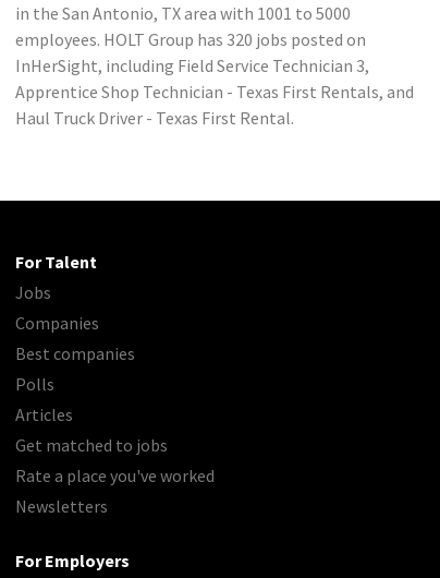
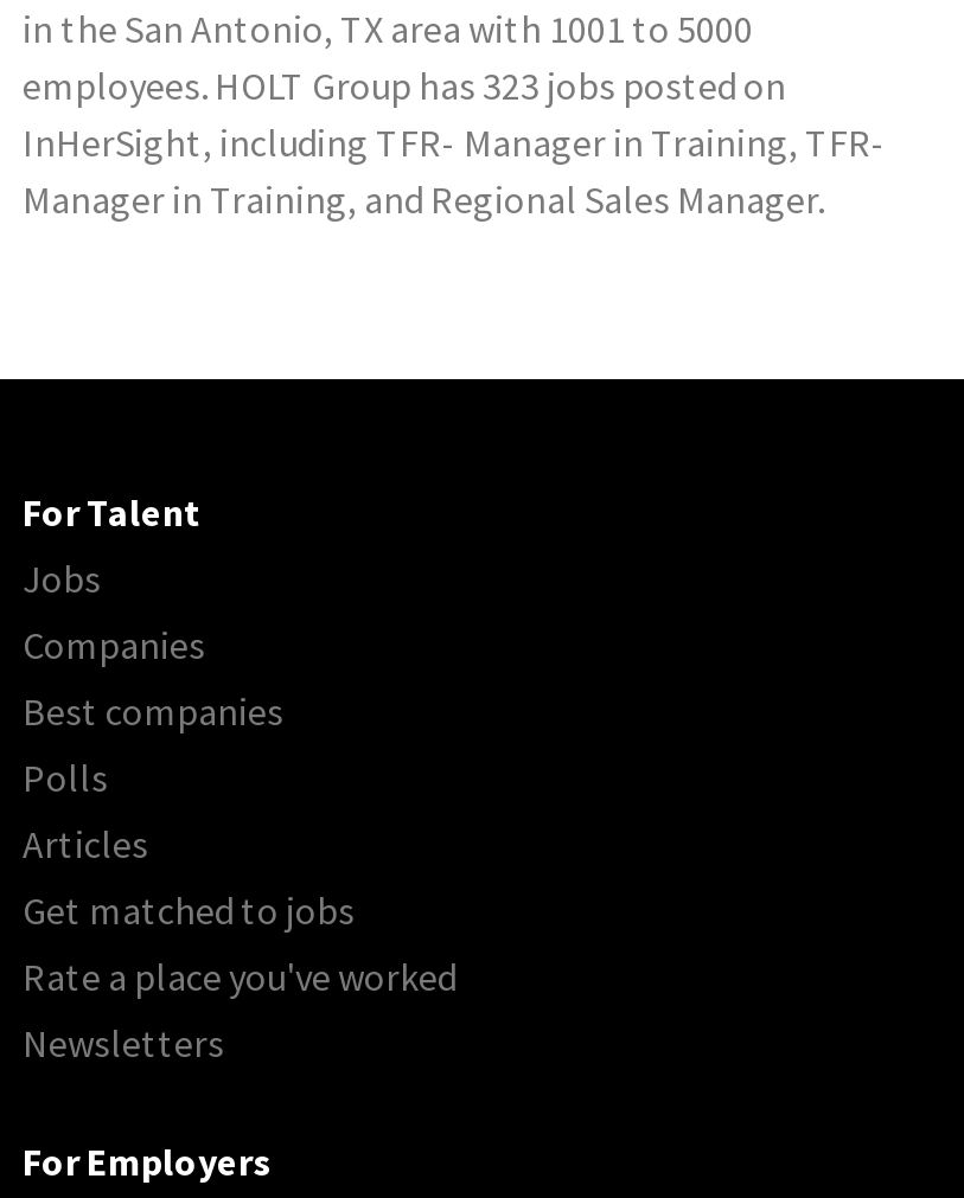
[15,29,414,129] employees. HOLT Group has 320 jobs posted on | InHerSight, including Field Service Technician 3, | Apprentice Shop Technician - Texas First Rentals, and | Haul Truck Driver - Texas First Rental. -> [23,63,886,224] employees. HOLT Group has 323 jobs posted on | InHerSight, including TFR- Manager in Training, TFR- | Manager in Training, and Regional Sales Manager.

